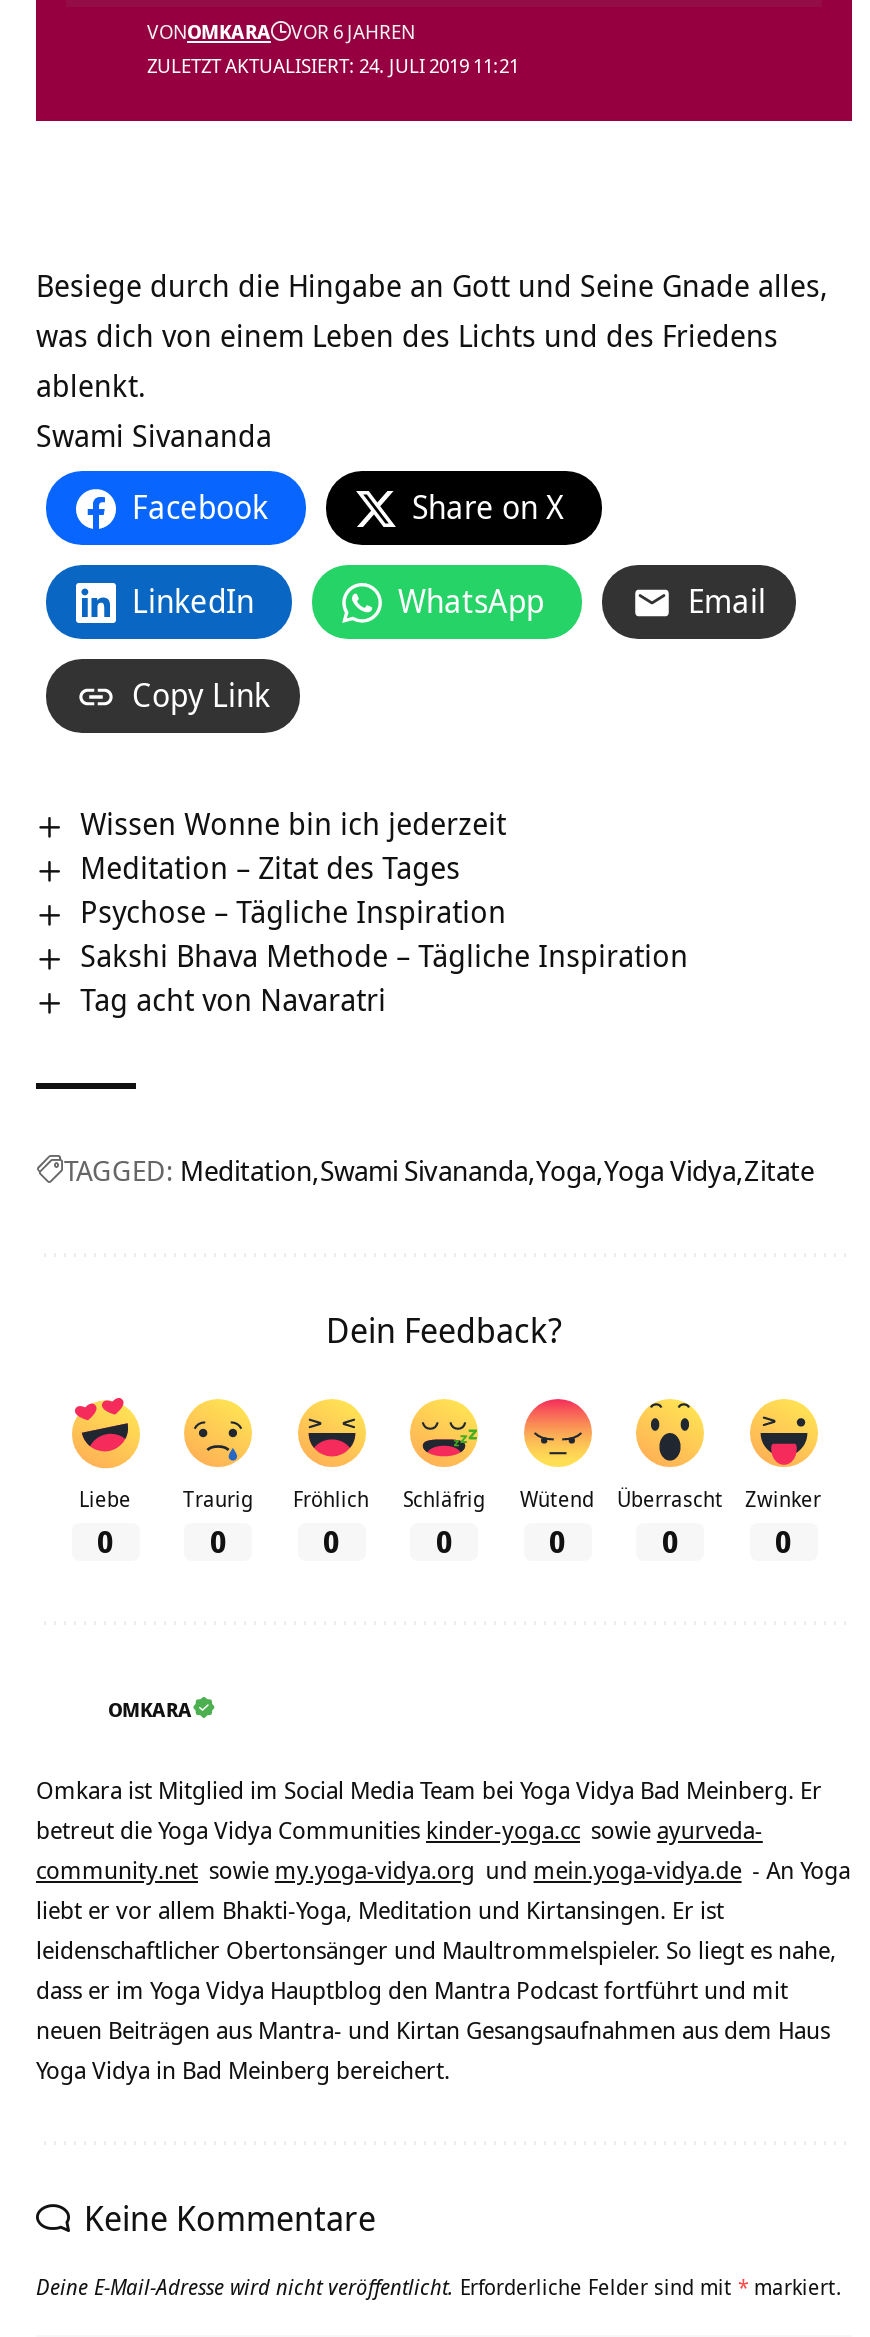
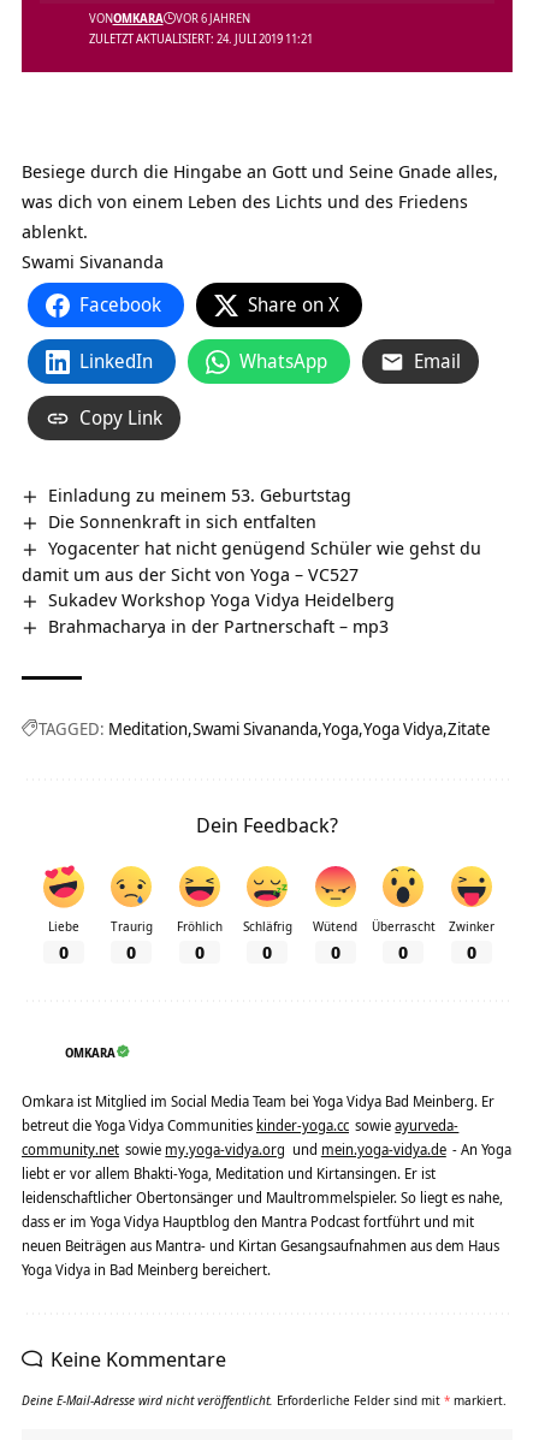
[80,803,688,1019] Wissen Wonne bin ich jederzeit | Meditation – Zitat des Tages | Psychose – Tägliche Inspiration | Sakshi Bhava Methode – Tägliche Inspiration | Tag acht von Navaratri -> [22,483,481,638] Einladung zu meinem 53. Geburtstag | Die Sonnenkraft in sich entfalten | Yogacenter hat nicht genügend Schüler wie gehst du | damit um aus der Sicht von Yoga – VC527 | Sukadev Workshop Yoga Vidya Heidelberg | Brahmacharya in der Partnerschaft – mp3

